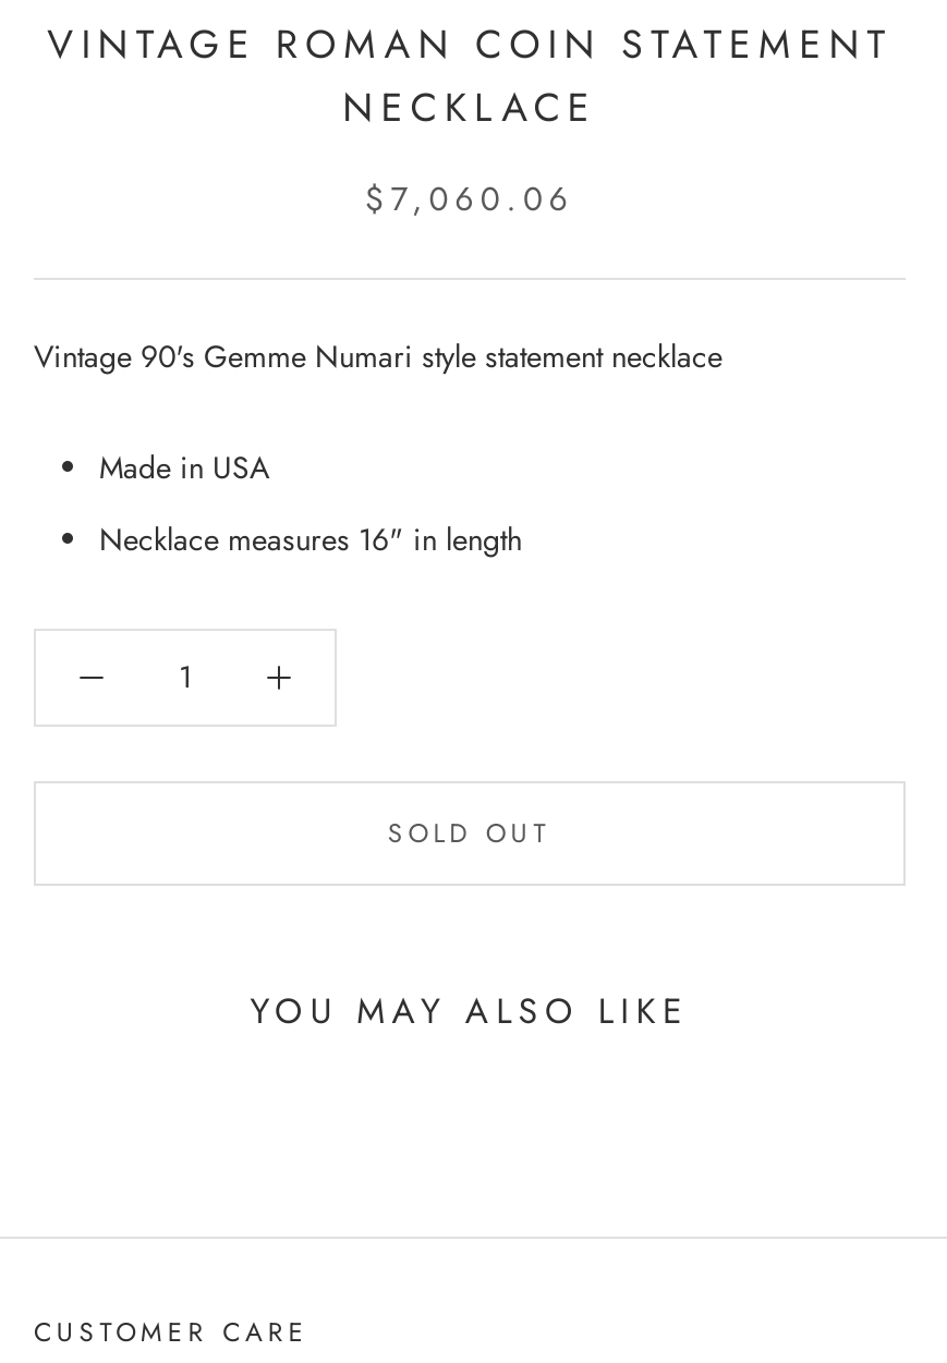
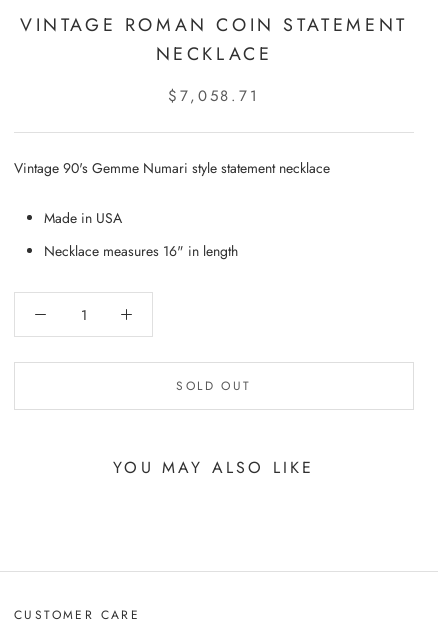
[365,177,575,225] $7,060.06 -> [168,85,260,107] $7,058.71

